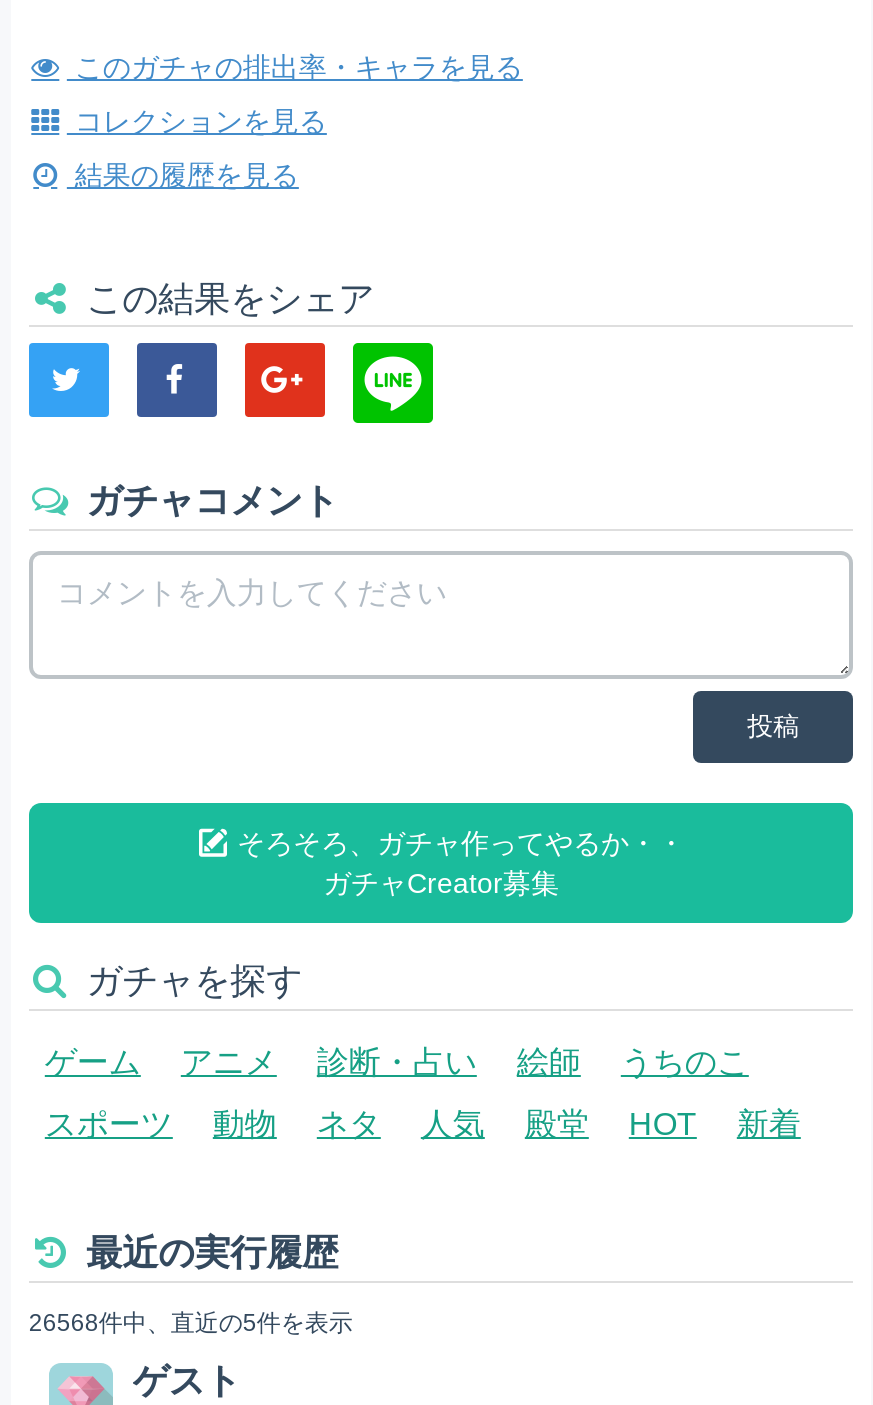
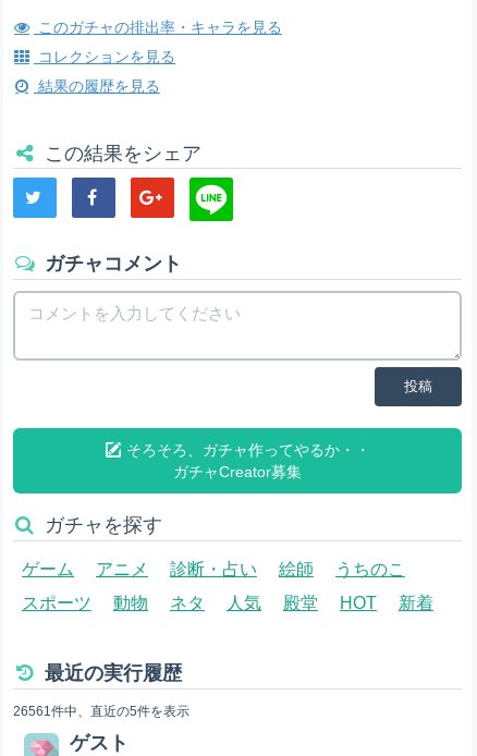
[29,1308,353,1336] 26568件中、直近の5件を表示 -> [13,703,189,718] 26561件中、直近の5件を表示

